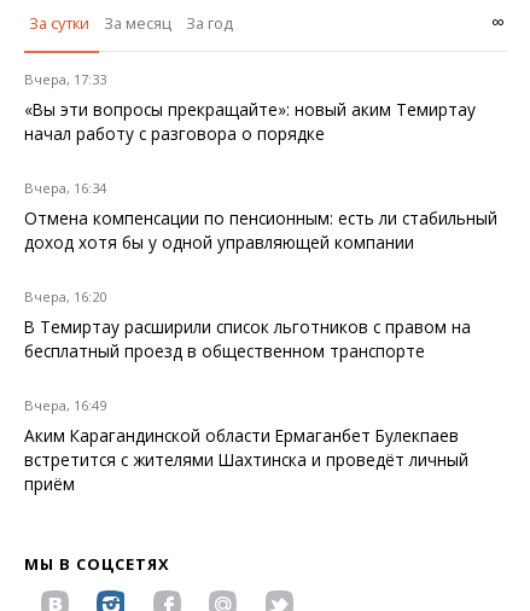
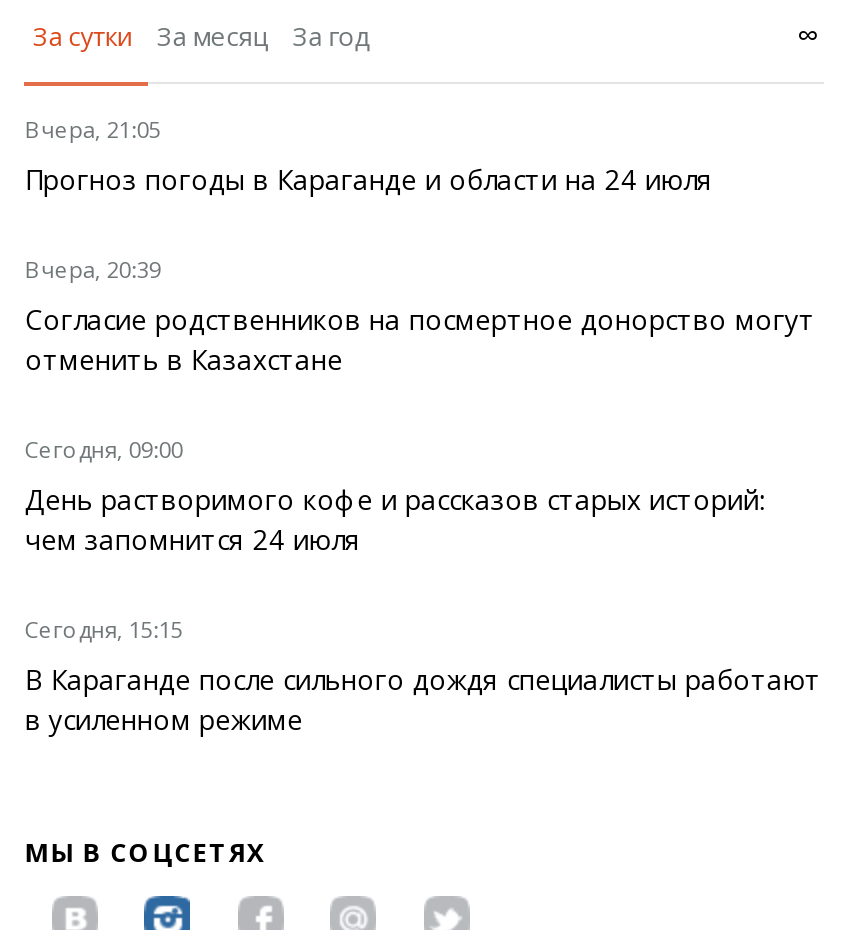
[25,70,476,145] Вчера, 17:33 | «Вы эти вопросы прекращайте»: новый аким Темиртау | начал работу с разговора о порядке -> [25,114,713,198] Вчера, 21:05 | Прогноз погоды в Караганде и области на 24 июля
[25,179,498,254] Вчера, 16:34 | Отмена компенсации по пенсионным: есть ли стабильный | доход хотя бы у одной управляющей компании -> [25,254,815,378] Вчера, 20:39 | Согласие родственников на посмертное донорство могут | отменить в Казахстане
[25,288,471,362] Вчера, 16:20 | В Темиртау расширили список льготников с правом на | бесплатный проезд в общественном транспорте -> [25,434,765,558] Сегодня, 09:00 | День растворимого кофе и рассказов старых историй: | чем запомнится 24 июля
[25,396,469,495] Вчера, 16:49 | Аким Карагандинской области Ермаганбет Булекпаев | встретится с жителями Шахтинска и проведёт личный | приём -> [25,614,821,738] Сегодня, 15:15 | В Караганде после сильного дождя специалисты работают | в усиленном режиме

